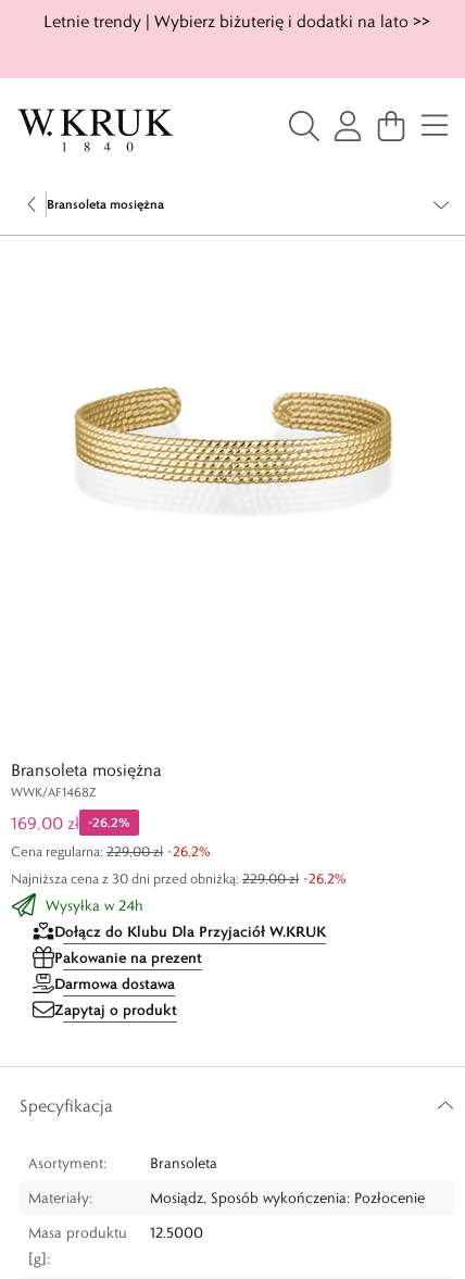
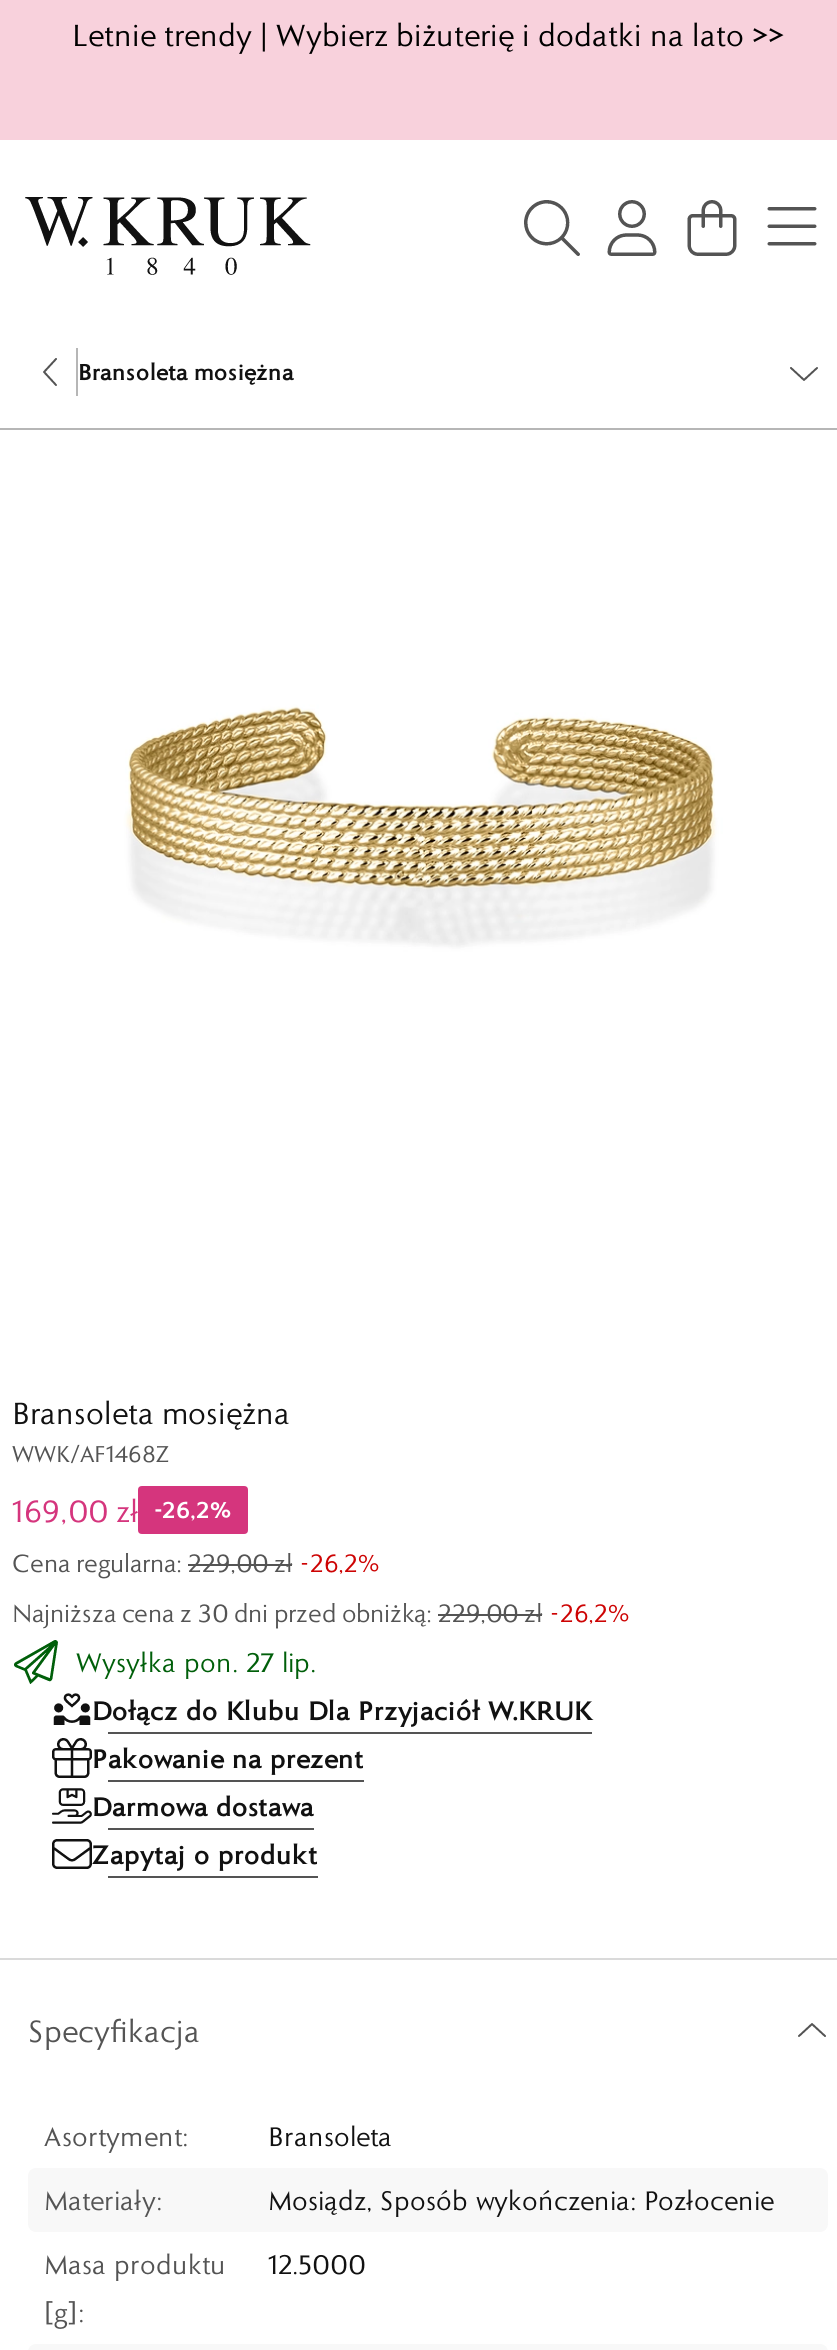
[46,895,143,915] Wysyłka w 24h -> [76,1644,316,1680] Wysyłka pon. 27 lip.

